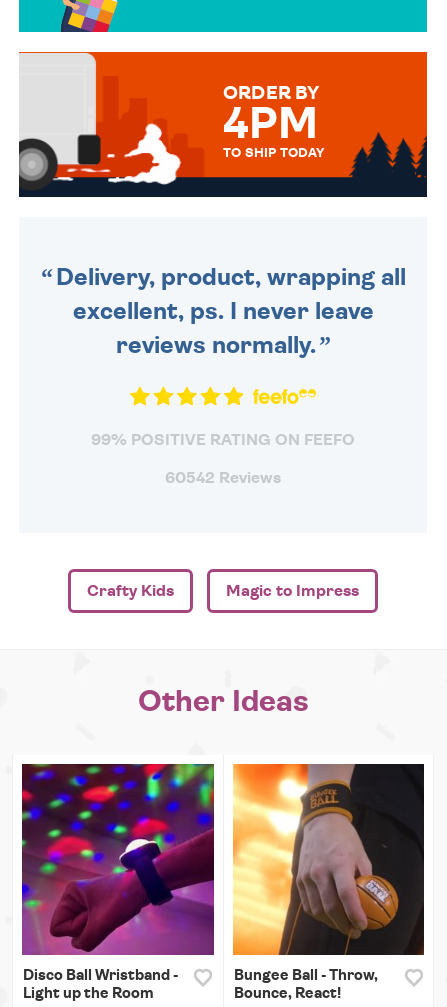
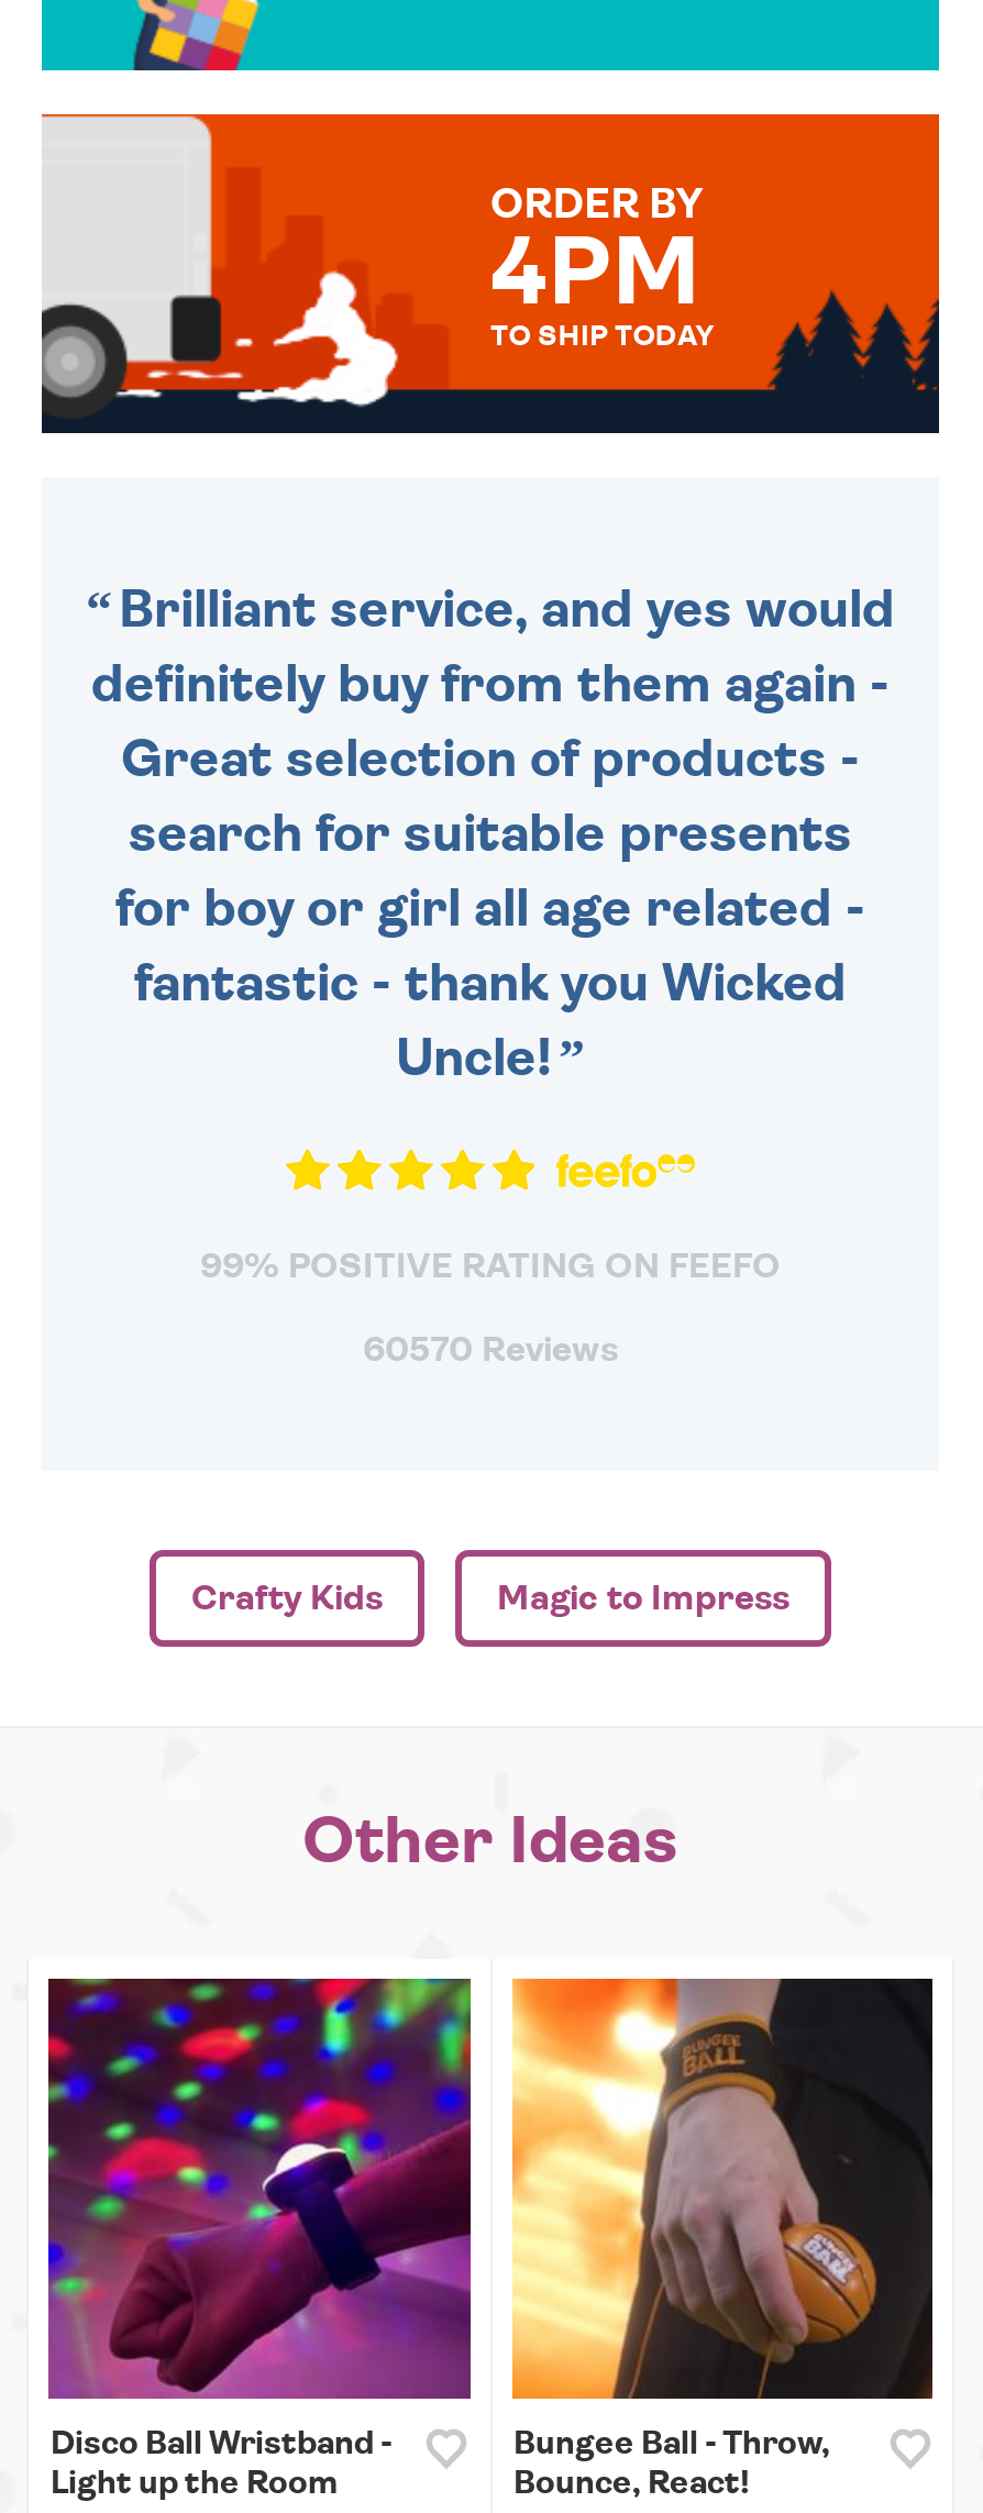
[55,266,405,358] Delivery, product, wrapping all | excellent, ps. I never leave | reviews normally. -> [91,585,895,1086] Brilliant service, and yes would | definitely buy from them again - | Great selection of products - | search for suitable presents | for boy or girl all age related - | fantastic - thank you Wicked | Uncle!
[165,470,281,486] 60542 Reviews -> [363,1332,618,1367] 60570 Reviews

